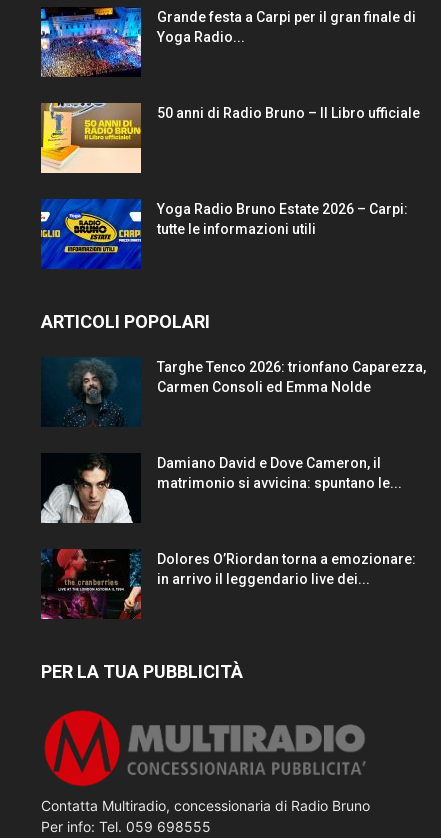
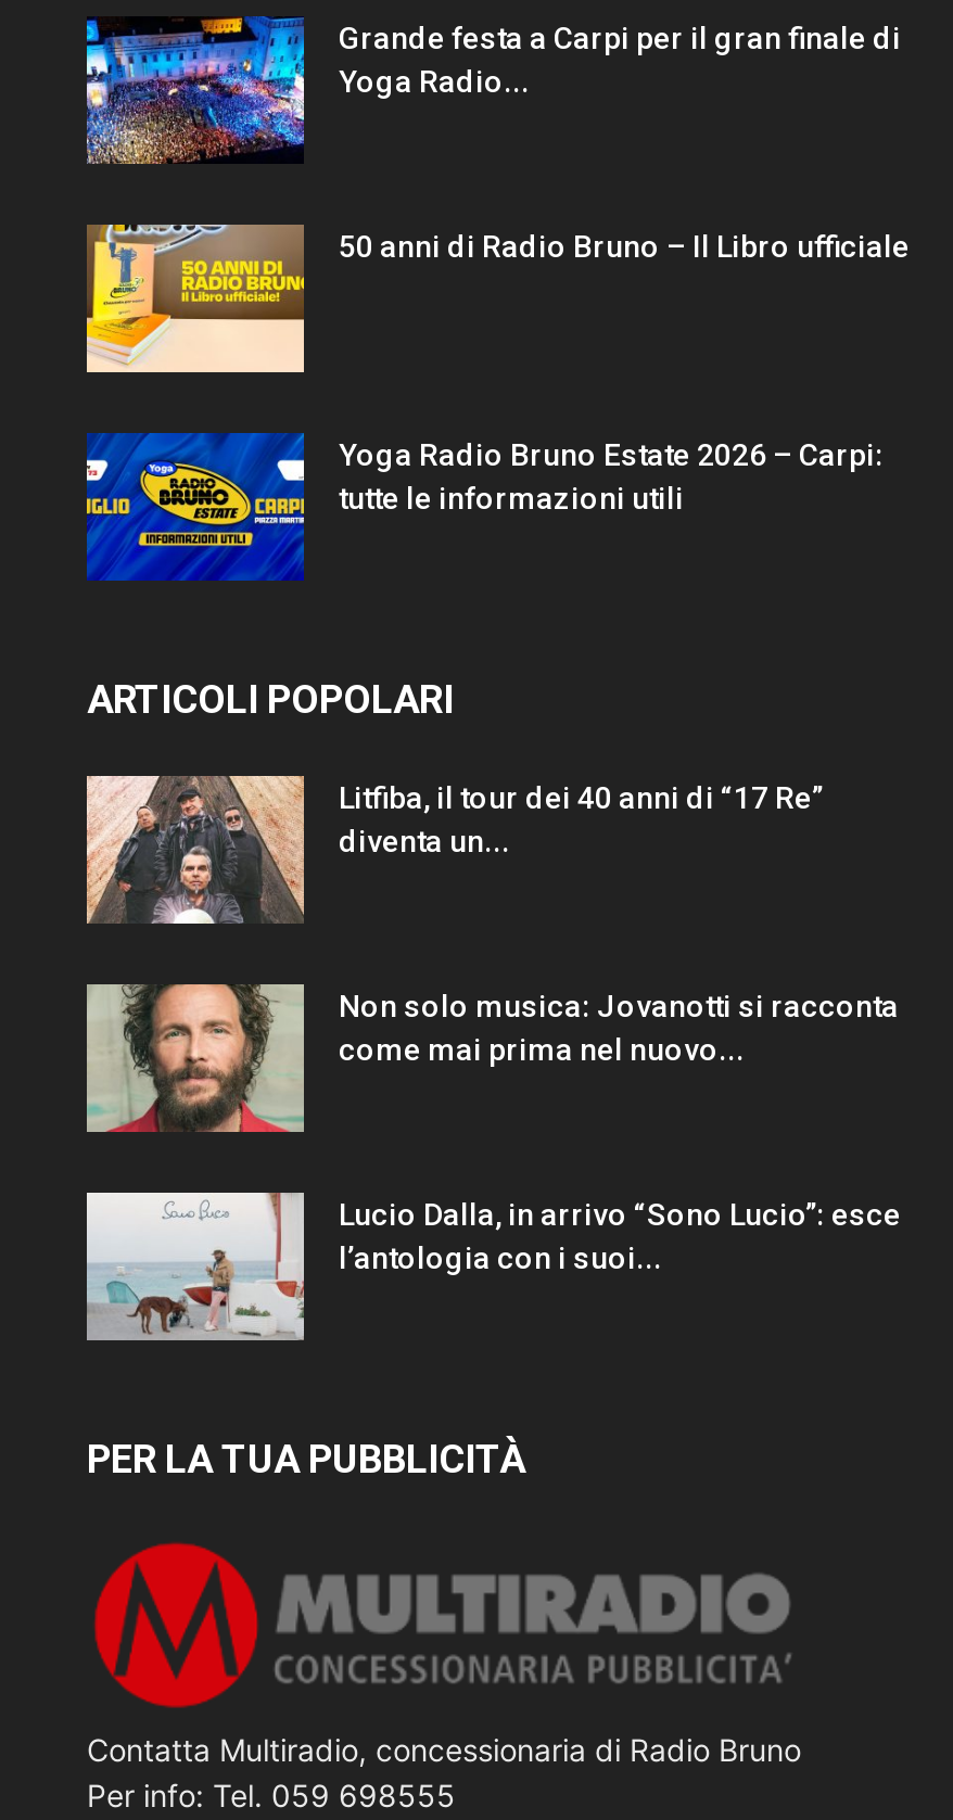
[41,357,426,426] [image] | Targhe Tenco 2026: trionfano Caparezza, | Carmen Consoli ed Emma Nolde -> [85,774,823,926] [image] | Litfiba, il tour dei 40 anni di “17 Re” | diventa un...
[41,453,402,524] [image] | Damiano David e Dove Cameron, il | matrimonio si avvicina: spuntano le... -> [85,982,899,1136] [image] | Non solo musica: Jovanotti si racconta | come mai prima nel nuovo...
[40,548,416,620] [image] | Dolores O’Riordan torna a emozionare: | in arrivo il leggendario live dei... -> [85,1191,901,1345] [image] | Lucio Dalla, in arrivo “Sono Lucio”: esce | l’antologia con i suoi...

